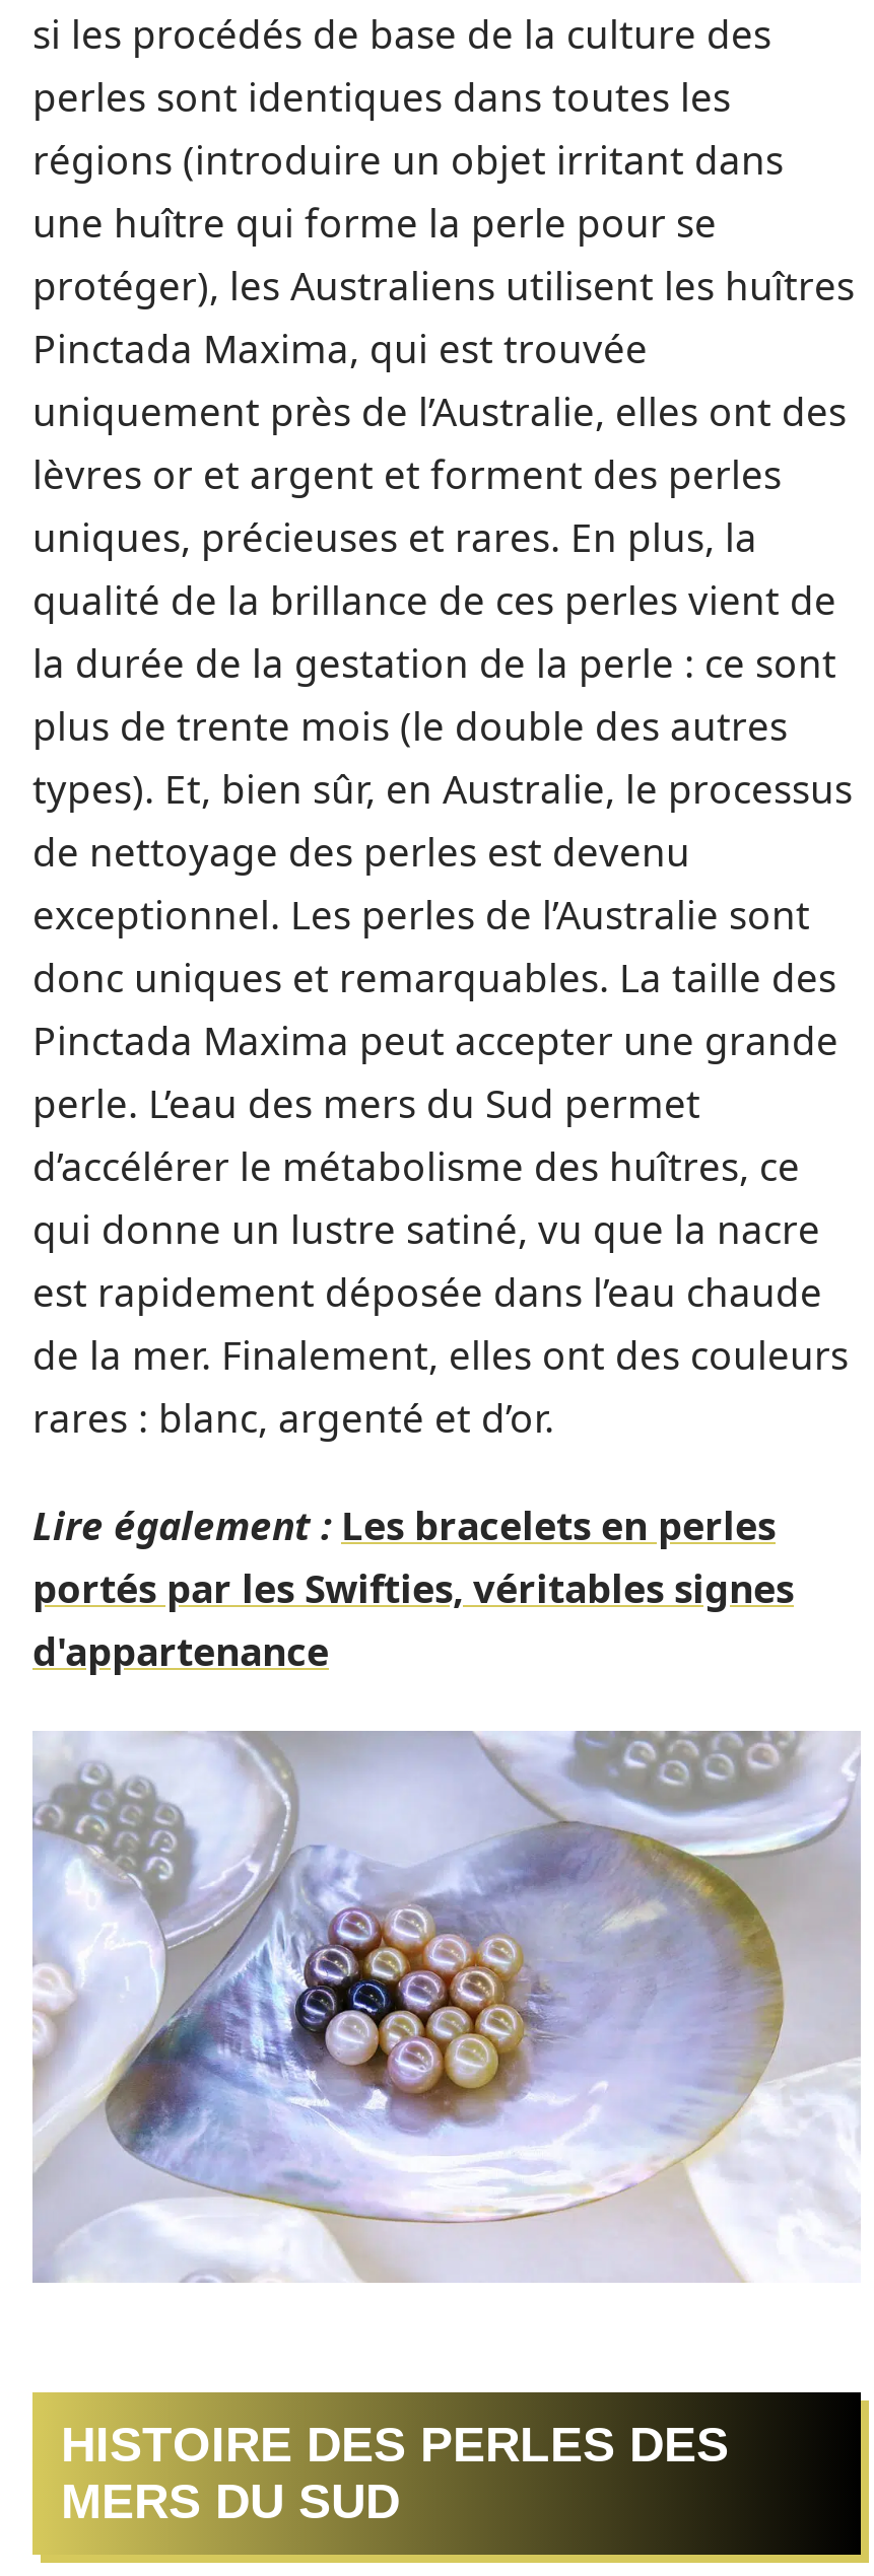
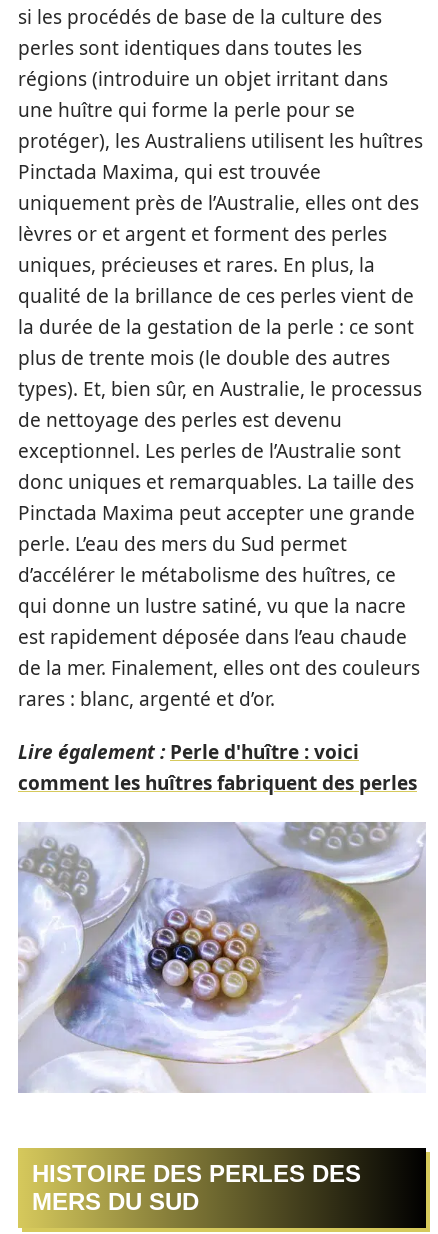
[32,1500,794,1678] Lire également : Les bracelets en perles | portés par les Swifties, véritables signes | d'appartenance -> [18,739,417,796] Lire également : Perle d'huître : voici | comment les huîtres fabriquent des perles

